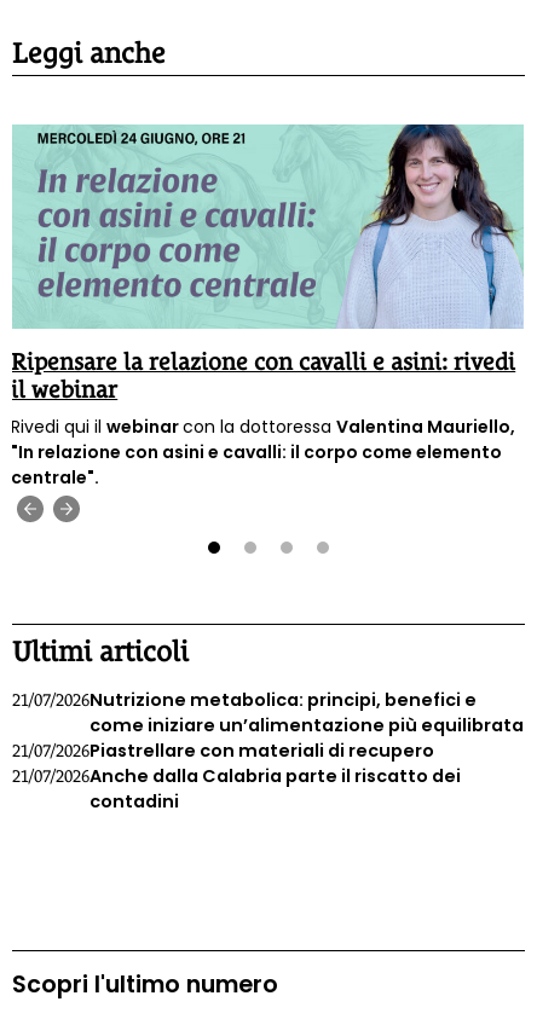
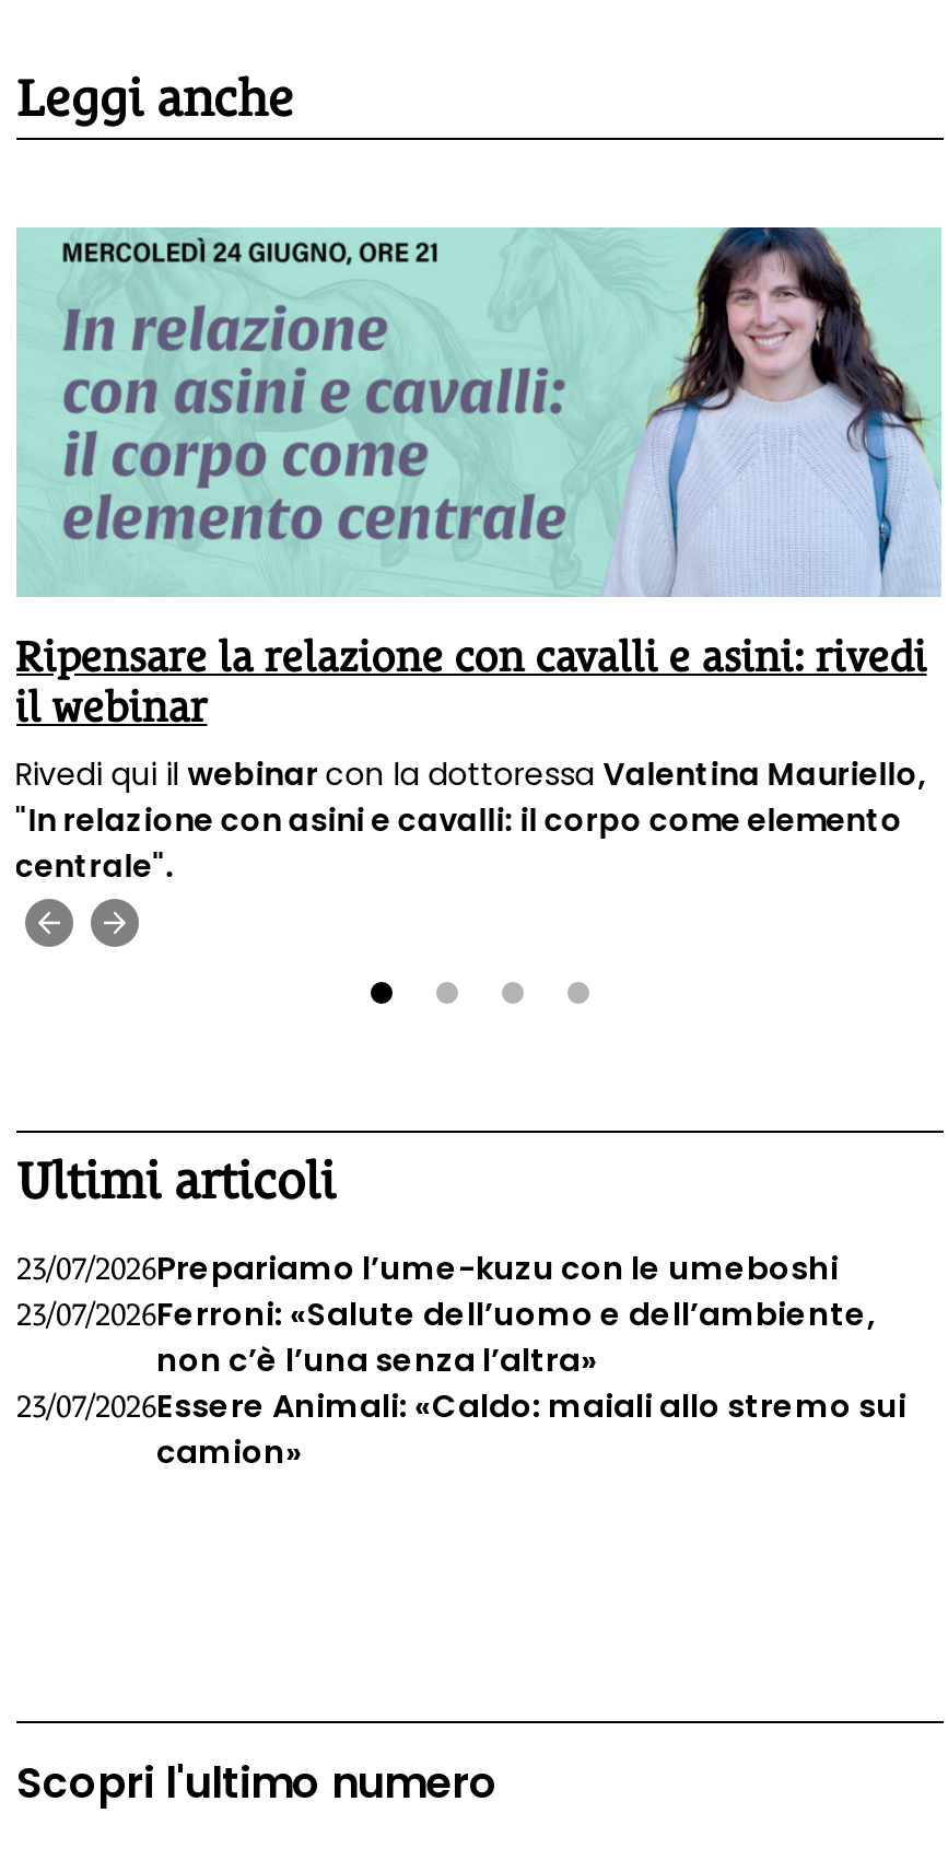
[12,688,524,814] 21/07/2026Nutrizione metabolica: principi, benefici e | come iniziare un’alimentazione più equilibrata | 21/07/2026Piastrellare con materiali di recupero | 21/07/2026Anche dalla Calabria parte il riscatto dei | contadini -> [16,1247,906,1475] 23/07/2026Prepariamo l’ume-kuzu con le umeboshi | 23/07/2026Ferroni: «Salute dell’uomo e dell’ambiente, | non c’è l’una senza l’altra» | 23/07/2026Essere Animali: «Caldo: maiali allo stremo sui | camion»

